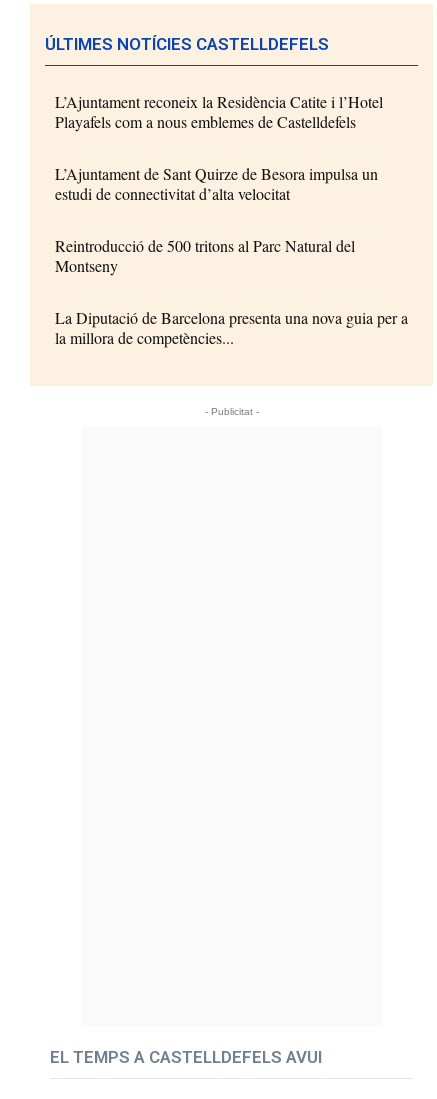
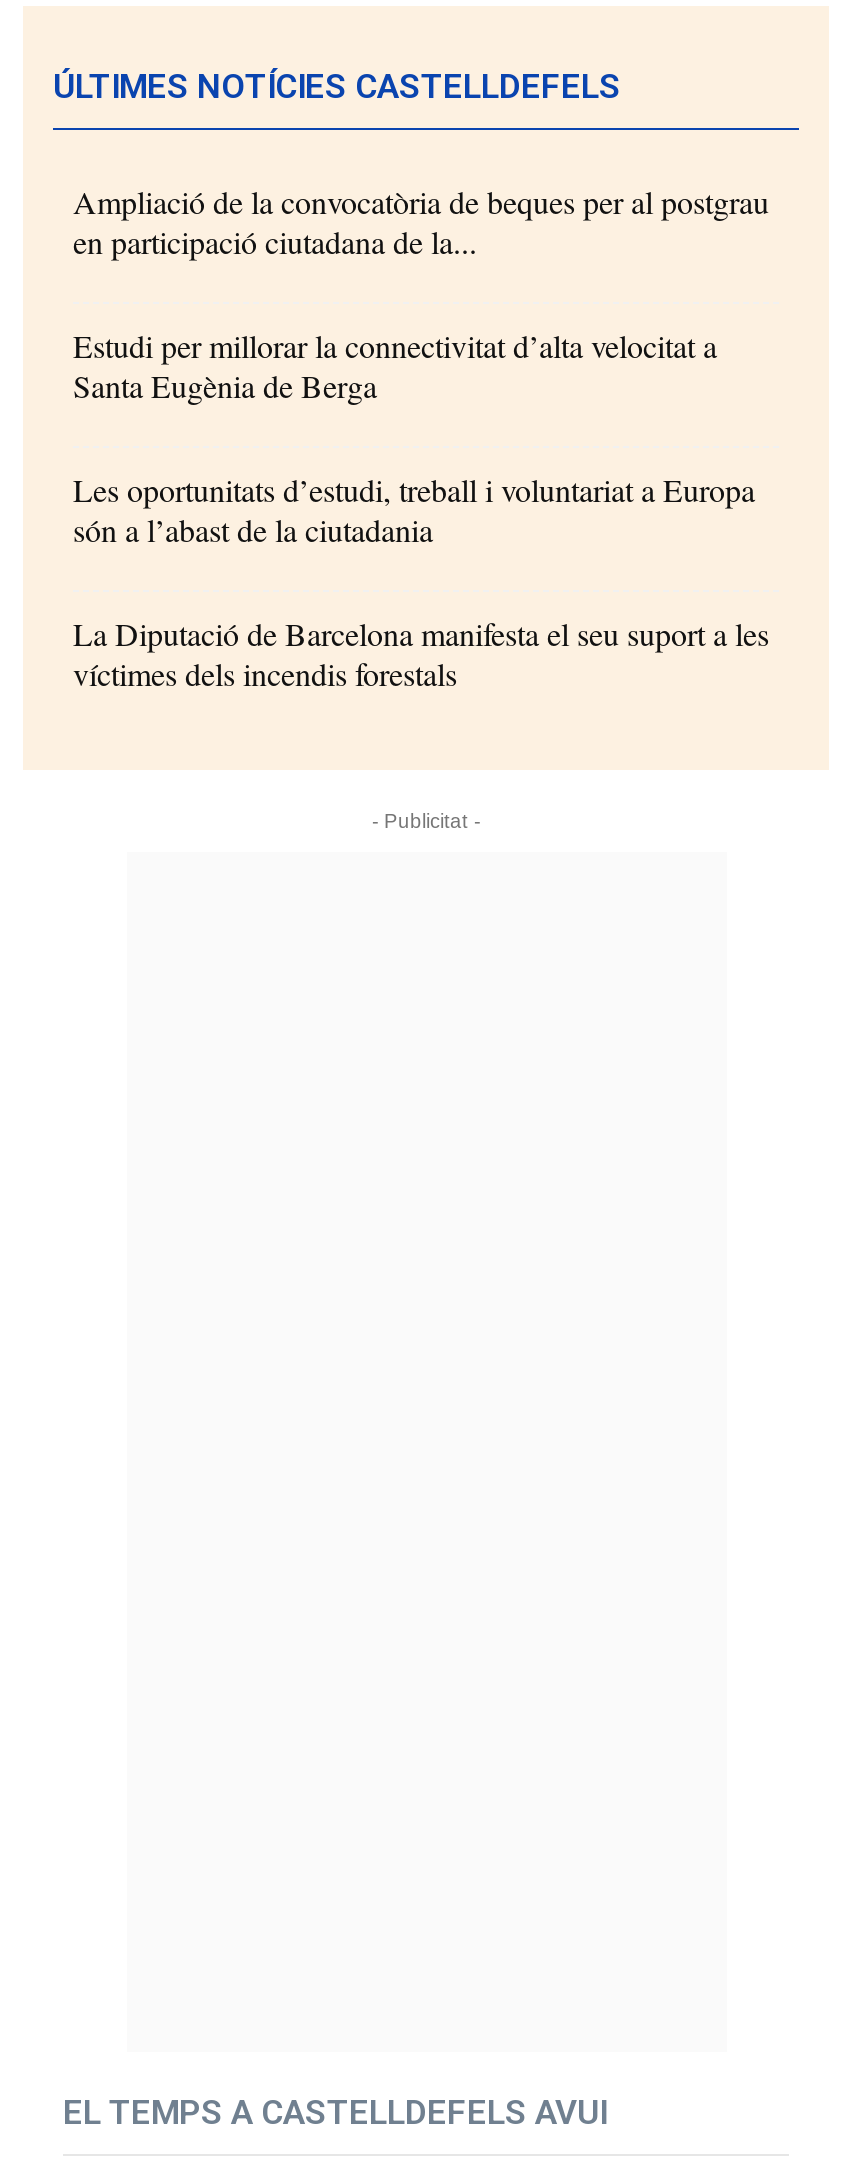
[55,91,383,132] L’Ajuntament reconeix la Residència Catite i l’Hotel | Playafels com a nous emblemes de Castelldefels -> [73,179,769,261] Ampliació de la convocatòria de beques per al postgrau | en participació ciutadana de la...
[55,163,378,204] L’Ajuntament de Sant Quirze de Besora impulsa un | estudi de connectivitat d’alta velocitat -> [73,323,717,405] Estudi per millorar la connectivitat d’alta velocitat a | Santa Eugènia de Berga
[55,235,355,276] Reintroducció de 500 tritons al Parc Natural del | Montseny -> [73,467,755,549] Les oportunitats d’estudi, treball i voluntariat a Europa | són a l’abast de la ciutadania
[55,307,408,348] La Diputació de Barcelona presenta una nova guia per a | la millora de competències... -> [73,611,769,693] La Diputació de Barcelona manifesta el seu suport a les | víctimes dels incendis forestals

